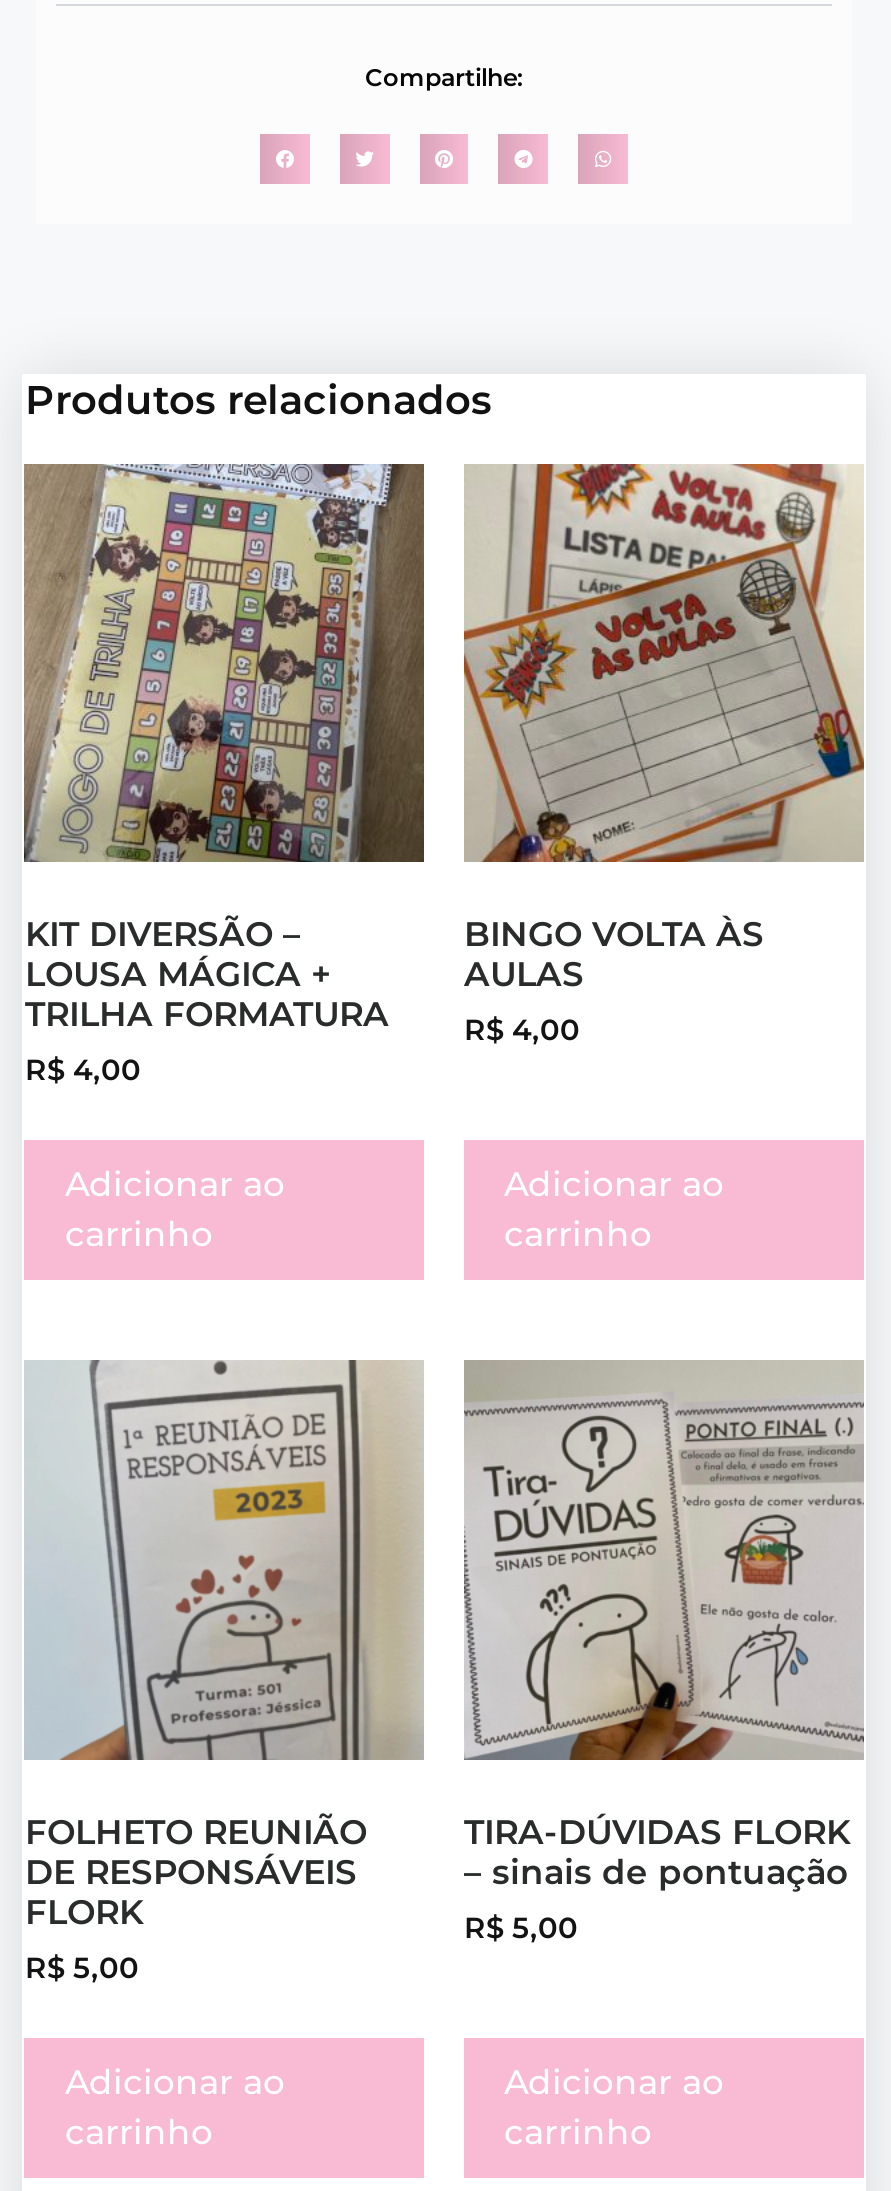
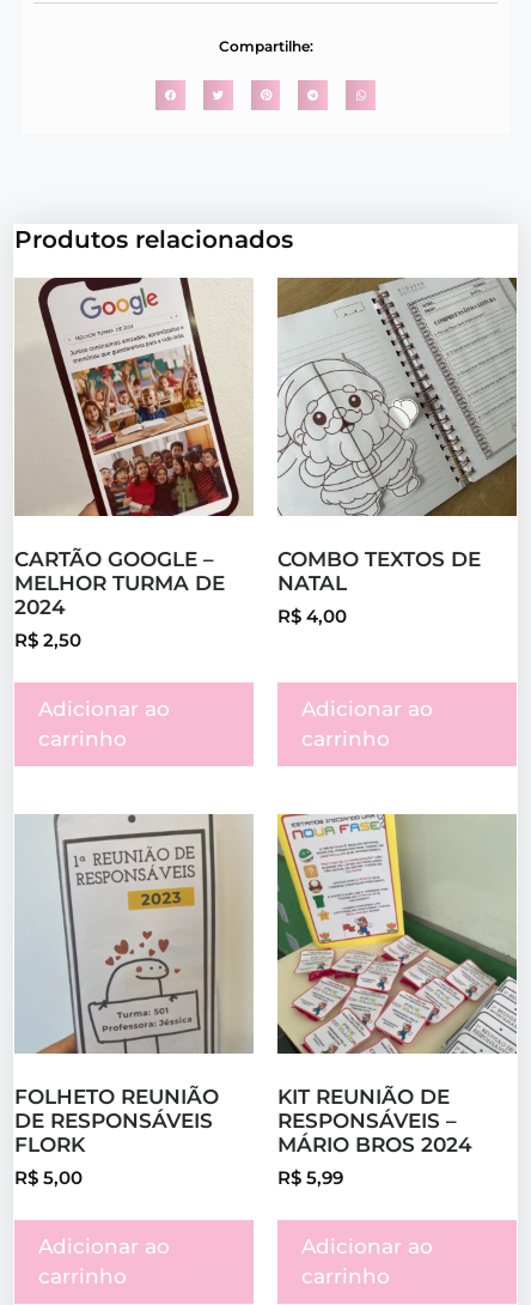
[24,462,426,1033] [image] | KIT DIVERSÃO – | LOUSA MÁGICA + | TRILHA FORMATURA -> [15,277,254,619] [image] | CARTÃO GOOGLE – | MELHOR TURMA DE | 2024
[462,462,864,993] [image] | BINGO VOLTA ÀS | AULAS -> [277,277,518,595] [image] | COMBO TEXTOS DE | NATAL
[25,1052,141,1088] R$4,00 -> [15,630,82,652] R$2,50
[462,1360,864,1891] [image] | TIRA-DÚVIDAS FLORK | – sinais de pontuação -> [276,814,518,1156] [image] | KIT REUNIÃO DE | RESPONSÁVEIS – | MÁRIO BROS 2024
[464,1910,578,1946] R$5,00 -> [277,1167,343,1189] R$5,99

